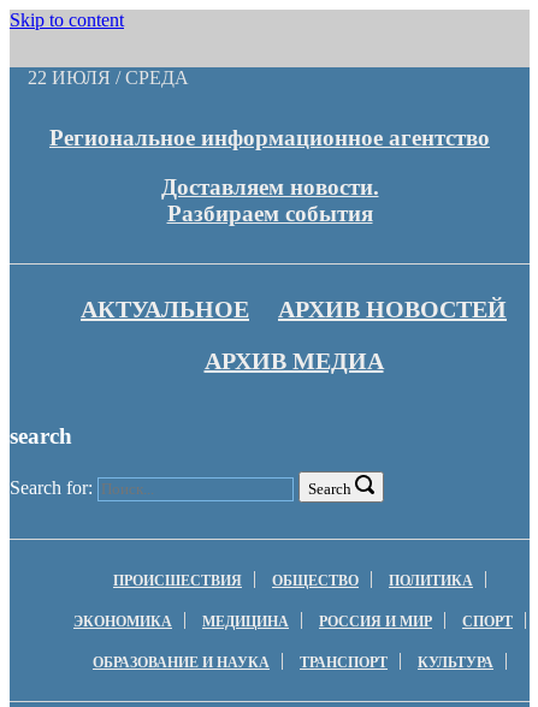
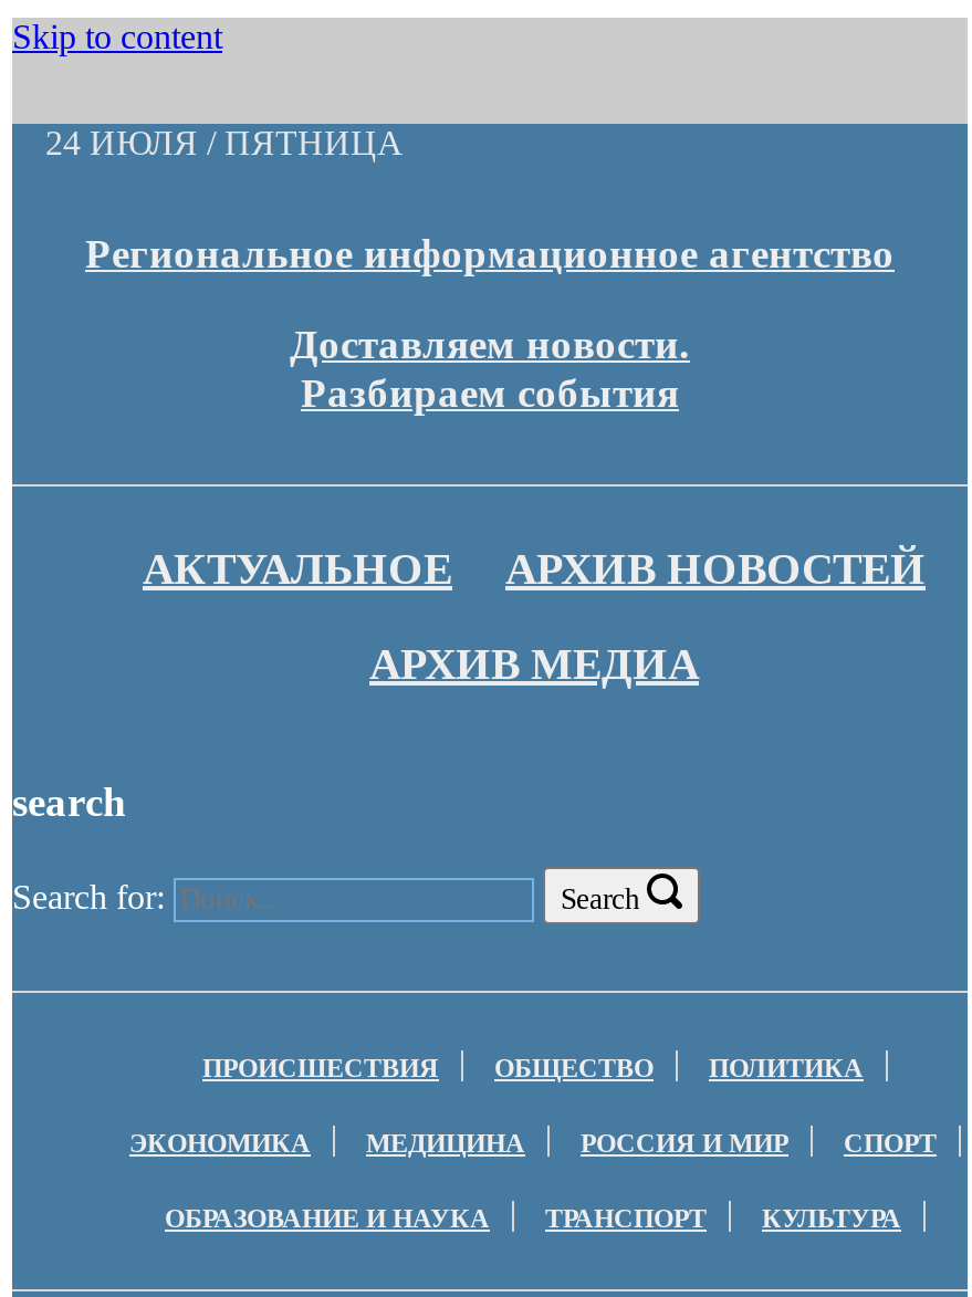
[28,67,189,88] 22 ИЮЛЯ / СРЕДА -> [45,124,404,161] 24 ИЮЛЯ / ПЯТНИЦА

